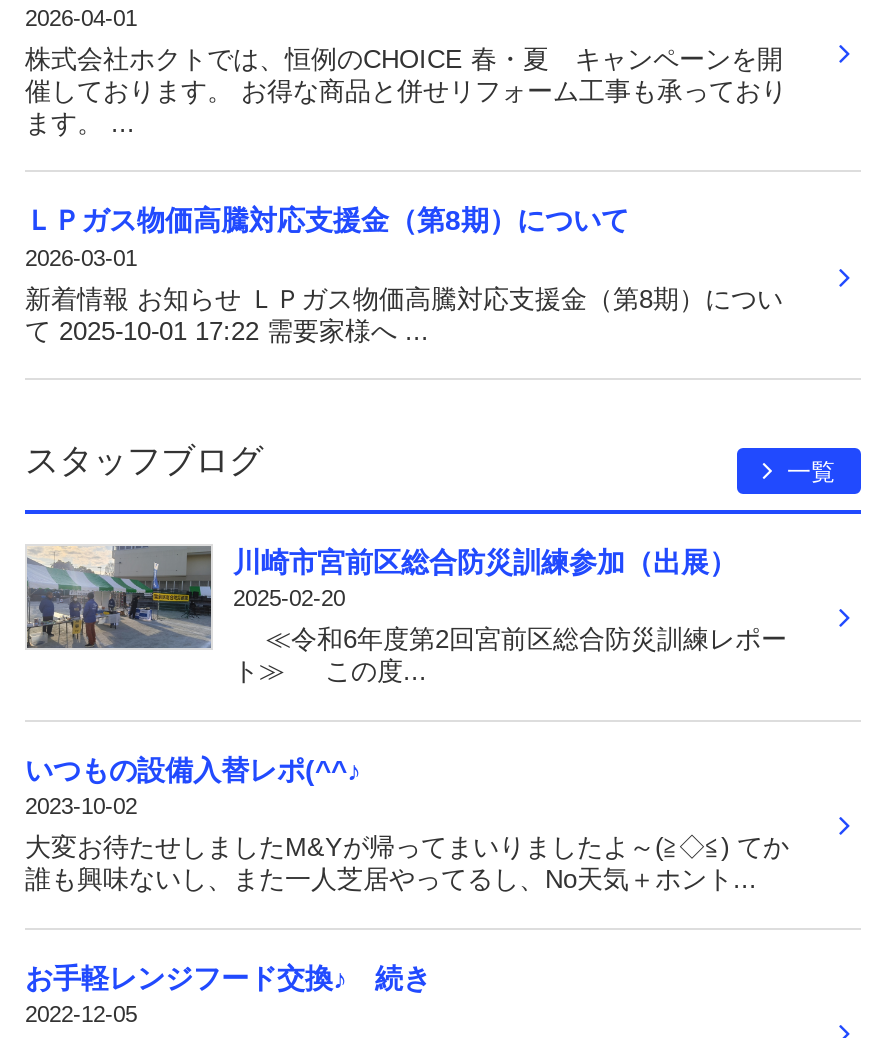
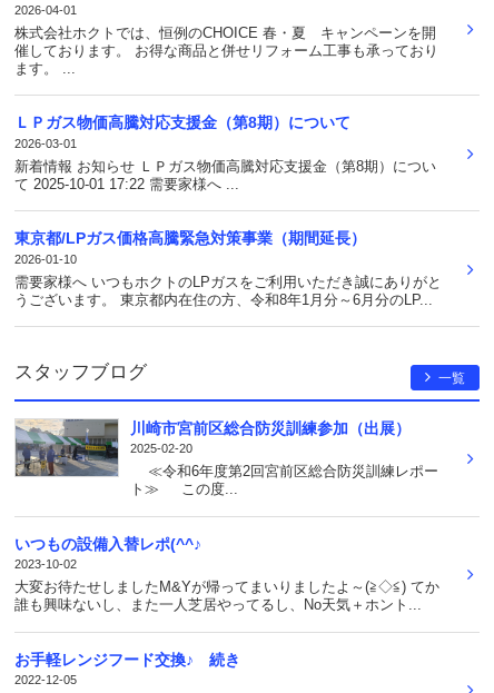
none -> [14,229,442,308] 東京都/LPガス価格高騰緊急対策事業（期間延長） | 2026-01-10 | 需要家様へ いつもホクトのLPガスをご利用いただき誠にありがと | うございます。 東京都内在住の方、令和8年1月分～6月分のLP...

